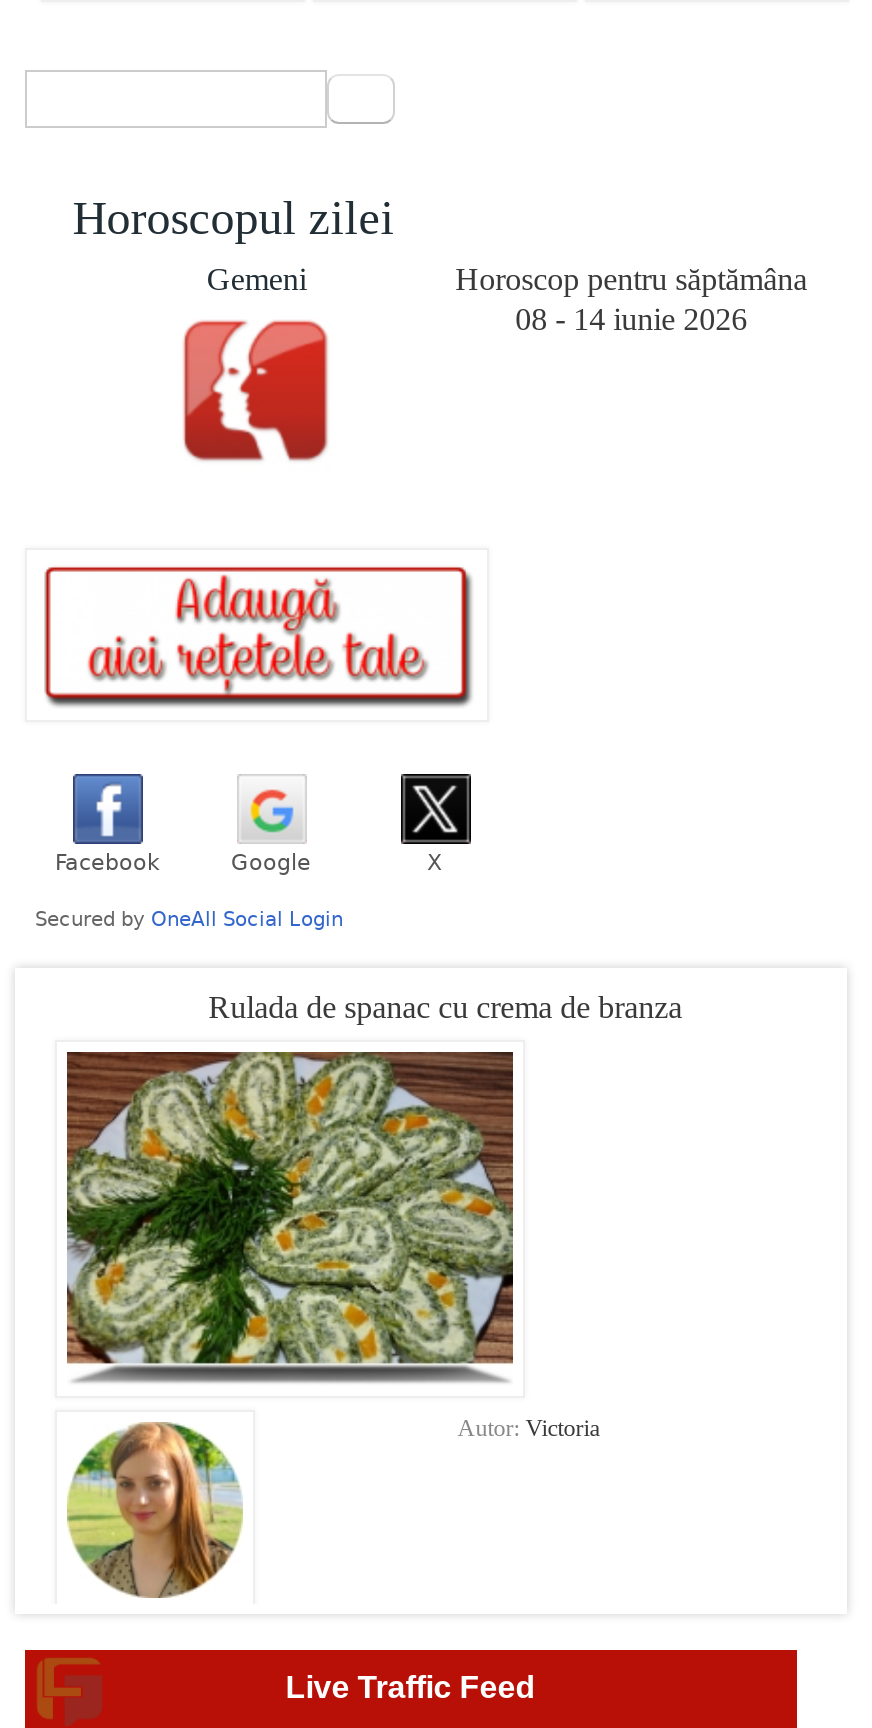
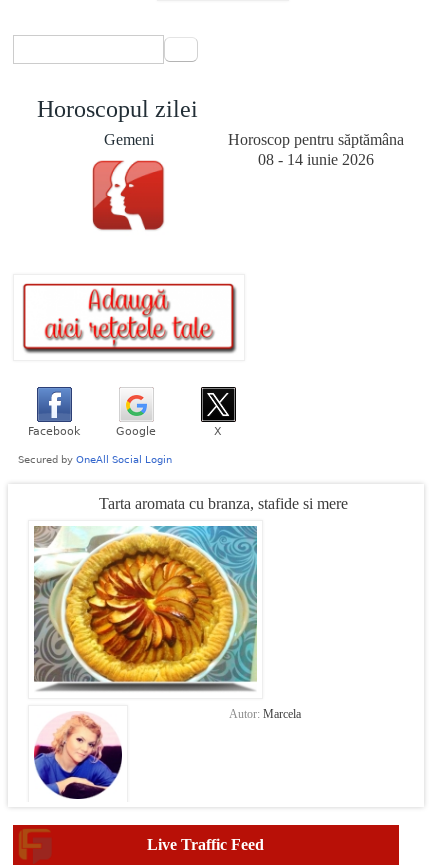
[208,989,682,1023] Rulada de spanac cu crema de branza -> [99,495,348,512] Tarta aromata cu branza, stafide si mere
[65,1050,600,1441] [image] | Autor: Victoria -> [34,525,301,721] [image] | Autor: Marcela
[67,1422,243,1600] [image] -> [33,713,123,800] [image]

